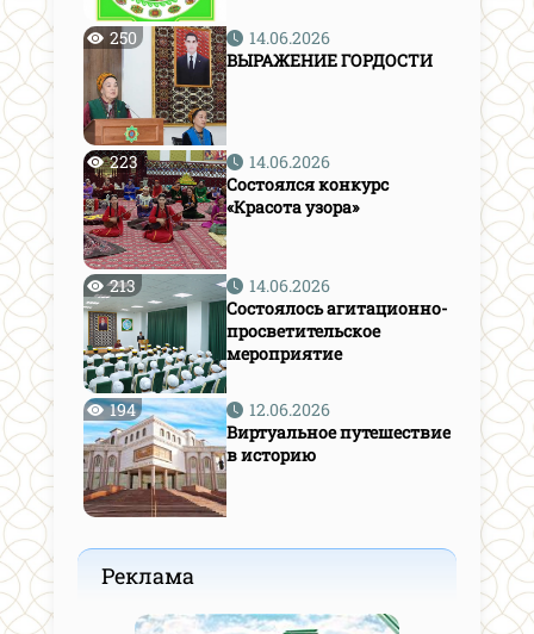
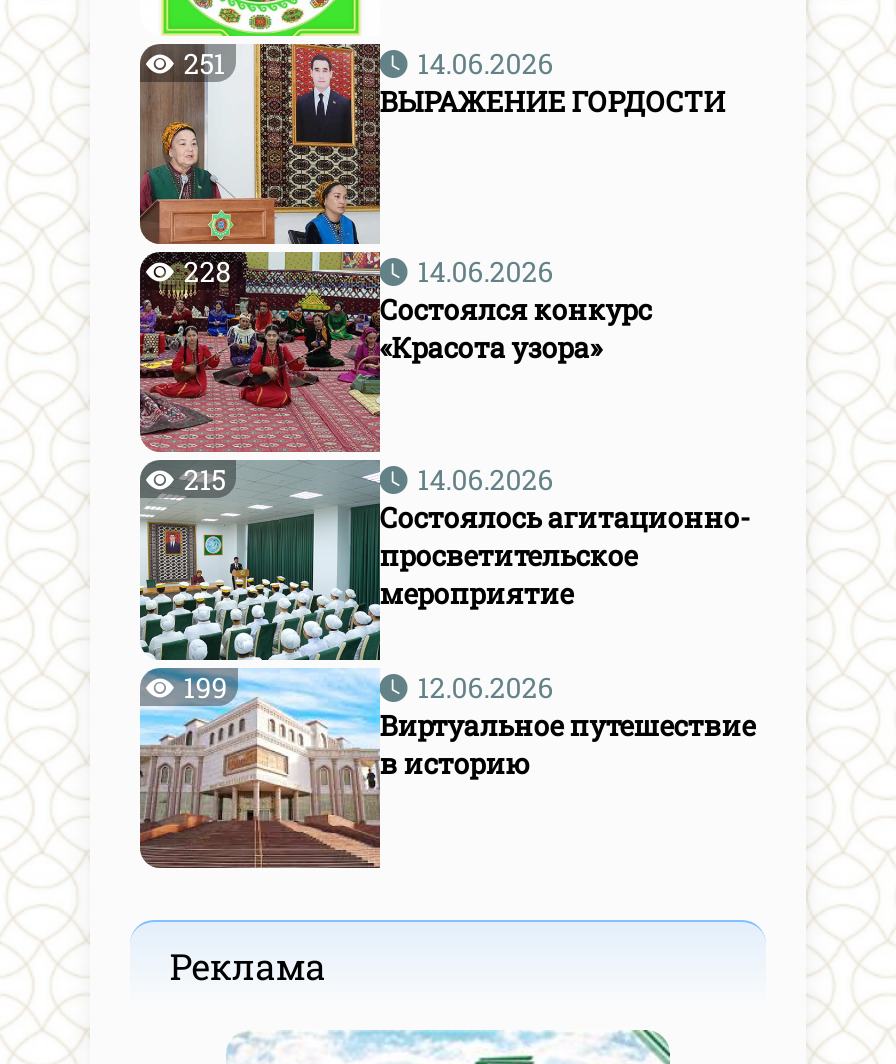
[109,26,137,49] 250 -> [184,44,226,82] 251
[109,150,138,173] 223 -> [184,252,232,290] 228
[109,274,136,297] 213 -> [184,460,226,498] 215
[109,398,136,421] 194 -> [184,668,228,706] 199

